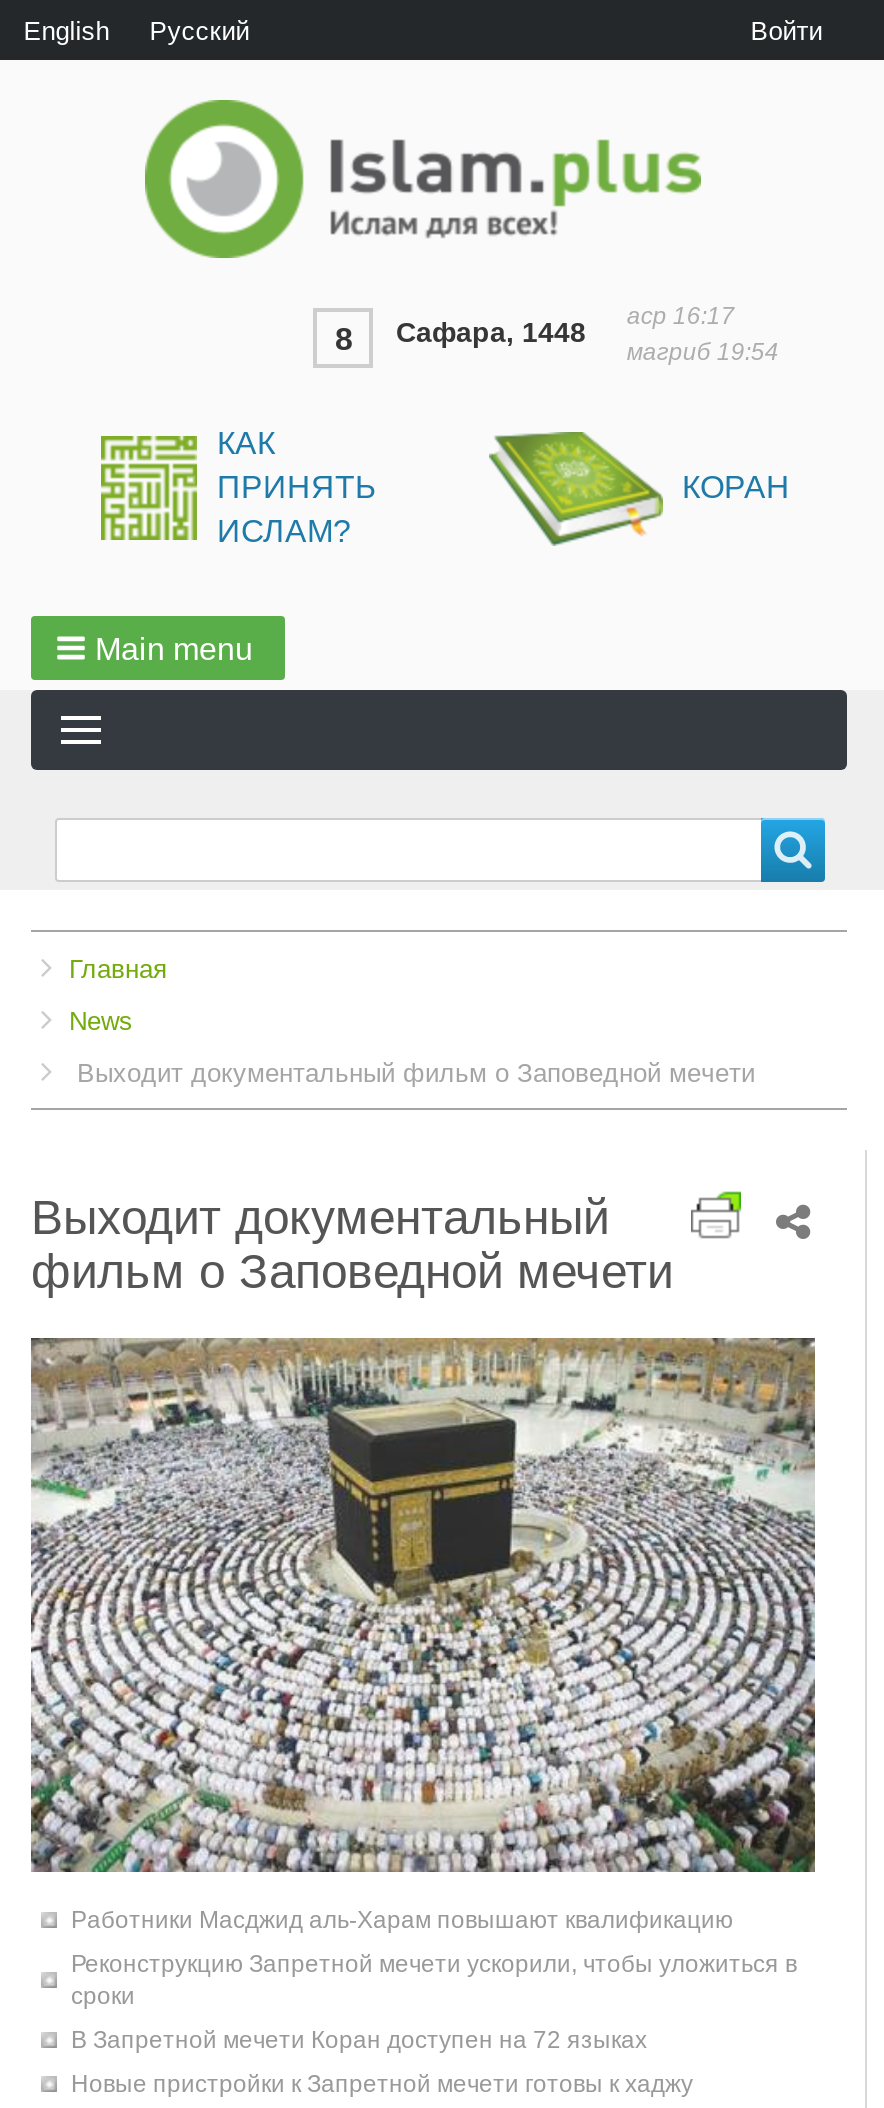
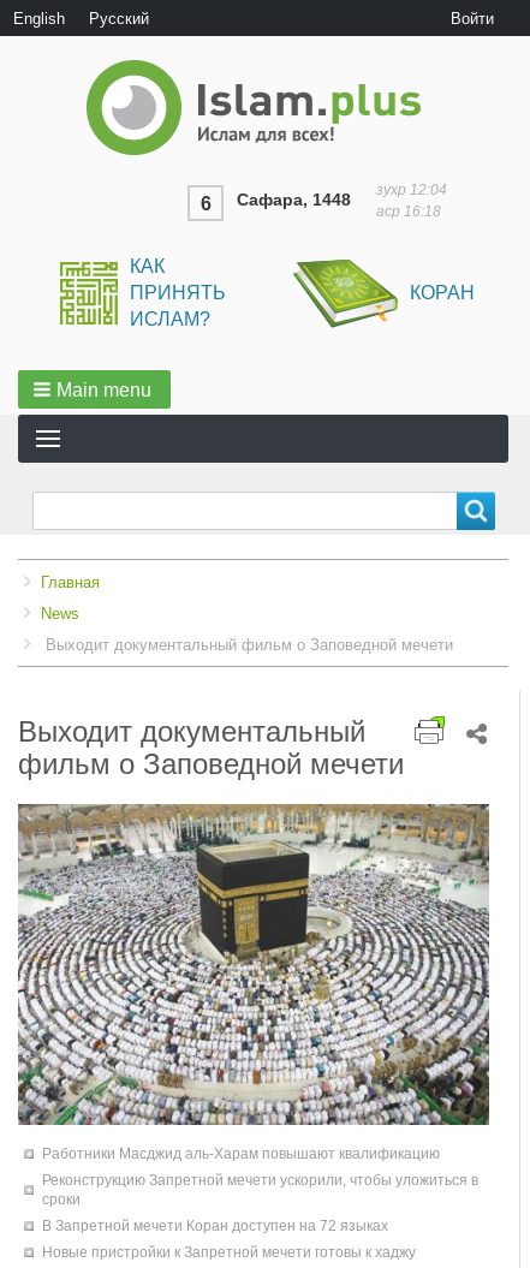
[627,302,779,366] аср 16:17 | магриб 19:54 -> [376,181,447,220] зухр 12:04 | аср 16:18
[335,316,586,356] 8 Сафара, 1448 -> [201,190,351,214] 6 Сафара, 1448

